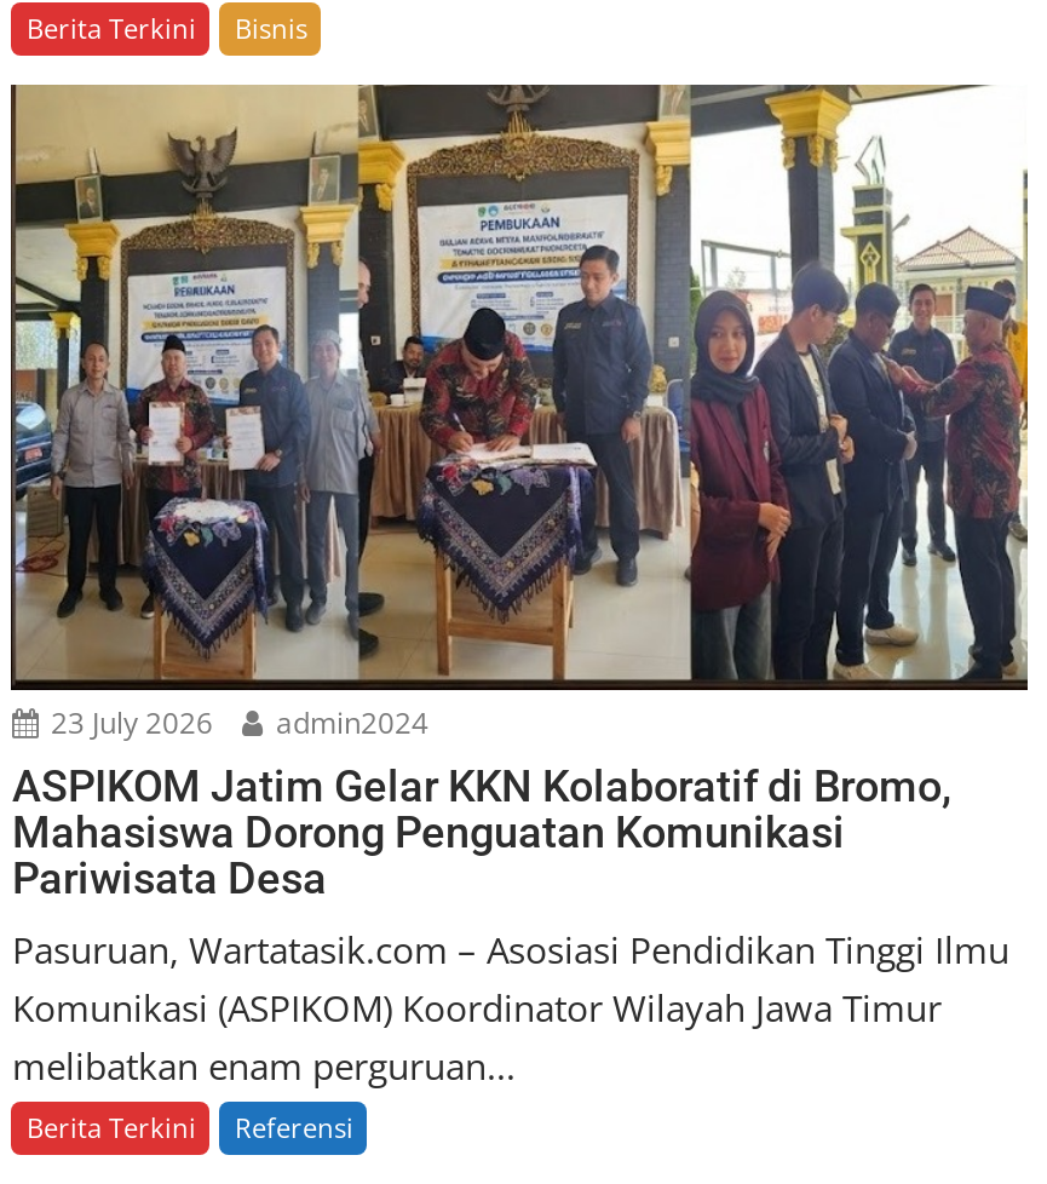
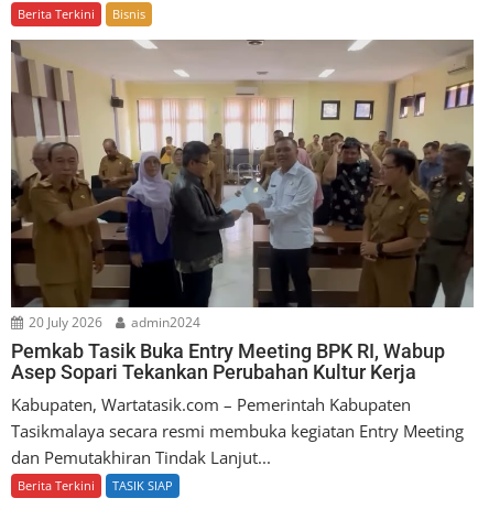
[11,84,1030,744] [image] | 23 July 2026 admin2024 -> [11,39,475,331] [image] | 20 July 2026 admin2024
[12,761,1009,1091] ASPIKOM Jatim Gelar KKN Kolaboratif di Bromo, | Mahasiswa Dorong Penguatan Komunikasi | Pariwisata Desa | Pasuruan, Wartatasik.com – Asosiasi Pendidikan Tinggi Ilmu | Komunikasi (ASPIKOM) Koordinator Wilayah Jawa Timur | melibatkan enam perguruan... -> [12,339,464,468] Pemkab Tasik Buka Entry Meeting BPK RI, Wabup | Asep Sopari Tekankan Perubahan Kultur Kerja | Kabupaten, Wartatasik.com – Pemerintah Kabupaten | Tasikmalaya secara resmi membuka kegiatan Entry Meeting | dan Pemutakhiran Tindak Lanjut...
[235,1110,353,1146] Referensi -> [113,477,173,493] TASIK SIAP

